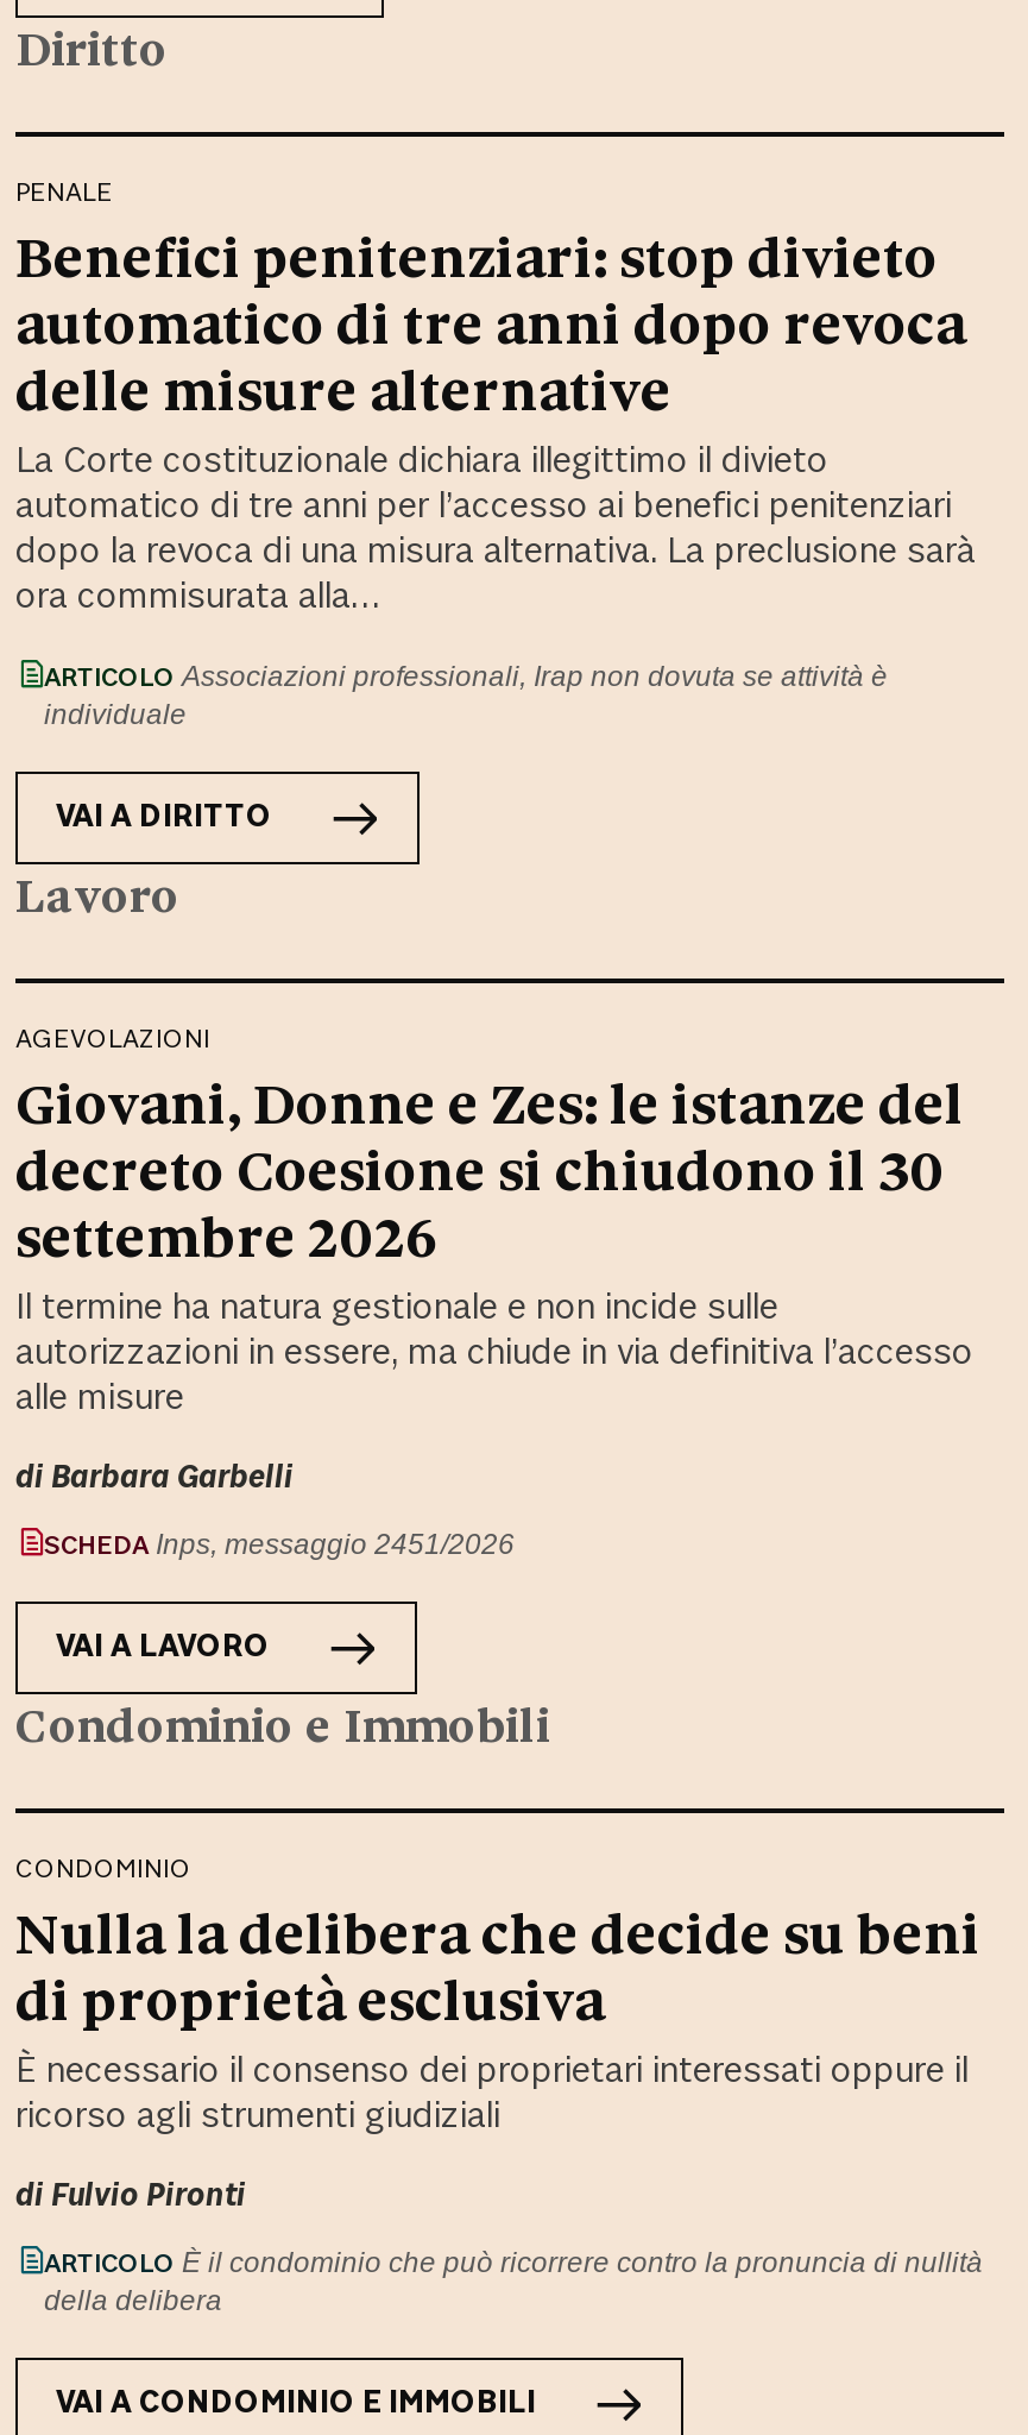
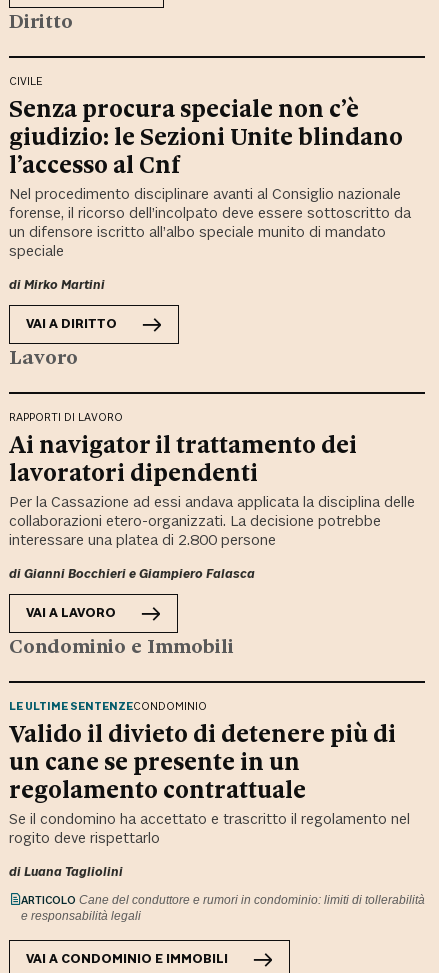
[15,174,976,620] PENALE | Benefici penitenziari: stop divieto | automatico di tre anni dopo revoca | delle misure alternative | La Corte costituzionale dichiara illegittimo il divieto | automatico di tre anni per l’accesso ai benefici penitenziari | dopo la revoca di una misura alternativa. La preclusione sarà | ora commisurata alla… -> [9,74,411,261] CIVILE | Senza procura speciale non c’è | giudizio: le Sezioni Unite blindano | l’accesso al Cnf | Nel procedimento disciplinare avanti al Consiglio nazionale | forense, il ricorso dell’incolpato deve essere sottoscritto da | un difensore iscritto all’albo speciale munito di mandato | speciale
[44,660,888,732] ARTICOLO Associazioni professionali, Irap non dovuta se attività è | individuale -> [9,277,105,293] di Mirko Martini
[15,1021,973,1564] AGEVOLAZIONI | Giovani, Donne e Zes: le istanze del | decreto Coesione si chiudono il 30 | settembre 2026 | Il termine ha natura gestionale e non incide sulle | autorizzazioni in essere, ma chiude in via definitiva l’accesso | alle misure | di Barbara Garbelli | SCHEDA Inps, messaggio 2451/2026 -> [9,410,415,582] RAPPORTI DI LAVORO | Ai navigator il trattamento dei | lavoratori dipendenti | Per la Cassazione ad essi andava applicata la disciplina delle | collaborazioni etero-organizzati. La decisione potrebbe | interessare una platea di 2.800 persone | di Gianni Bocchieri e Giampiero Falasca
moved [15,1628,550,1757] -> [9,605,234,659]: VAI A LAVORO | Condominio e Immobili
[15,1851,980,2139] CONDOMINIO | Nulla la delibera che decide su beni | di proprietà esclusiva | È necessario il consenso dei proprietari interessati oppure il | ricorso agli strumenti giudiziali -> [9,699,410,848] LE ULTIME SENTENZECONDOMINIO | Valido il divieto di detenere più di | un cane se presente in un | regolamento contrattuale | Se il condomino ha accettato e trascritto il regolamento nel | rogito deve rispettarlo
[15,2177,246,2216] di Fulvio Pironti -> [9,864,123,880] di Luana Tagliolini
[44,2246,983,2318] ARTICOLO È il condominio che può ricorrere contro la pronuncia di nullità | della delibera -> [21,893,425,923] ARTICOLO Cane del conduttore e rumori in condominio: limiti di tollerabilità | e responsabilità legali

